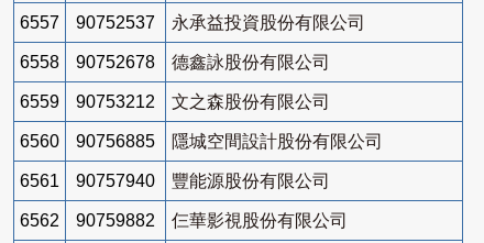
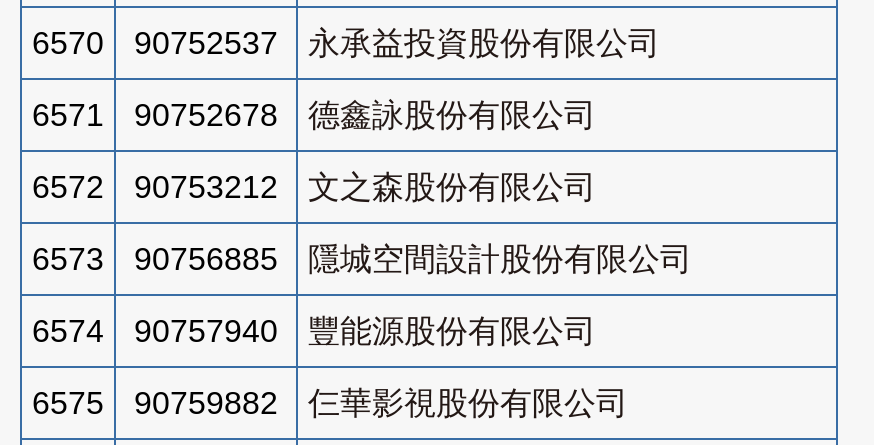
[20,13,365,32] 6557 90752537 永承益投資股份有限公司 -> [32,26,660,60] 6570 90752537 永承益投資股份有限公司
[20,53,330,71] 6558 90752678 德鑫詠股份有限公司 -> [32,98,596,132] 6571 90752678 德鑫詠股份有限公司
[20,92,330,111] 6559 90753212 文之森股份有限公司 -> [32,170,596,204] 6572 90753212 文之森股份有限公司
[20,132,383,151] 6560 90756885 隱城空間設計股份有限公司 -> [32,242,692,276] 6573 90756885 隱城空間設計股份有限公司
[20,171,330,190] 6561 90757940 豐能源股份有限公司 -> [32,314,596,348] 6574 90757940 豐能源股份有限公司
[20,211,348,230] 6562 90759882 仨華影視股份有限公司 -> [32,386,628,420] 6575 90759882 仨華影視股份有限公司

